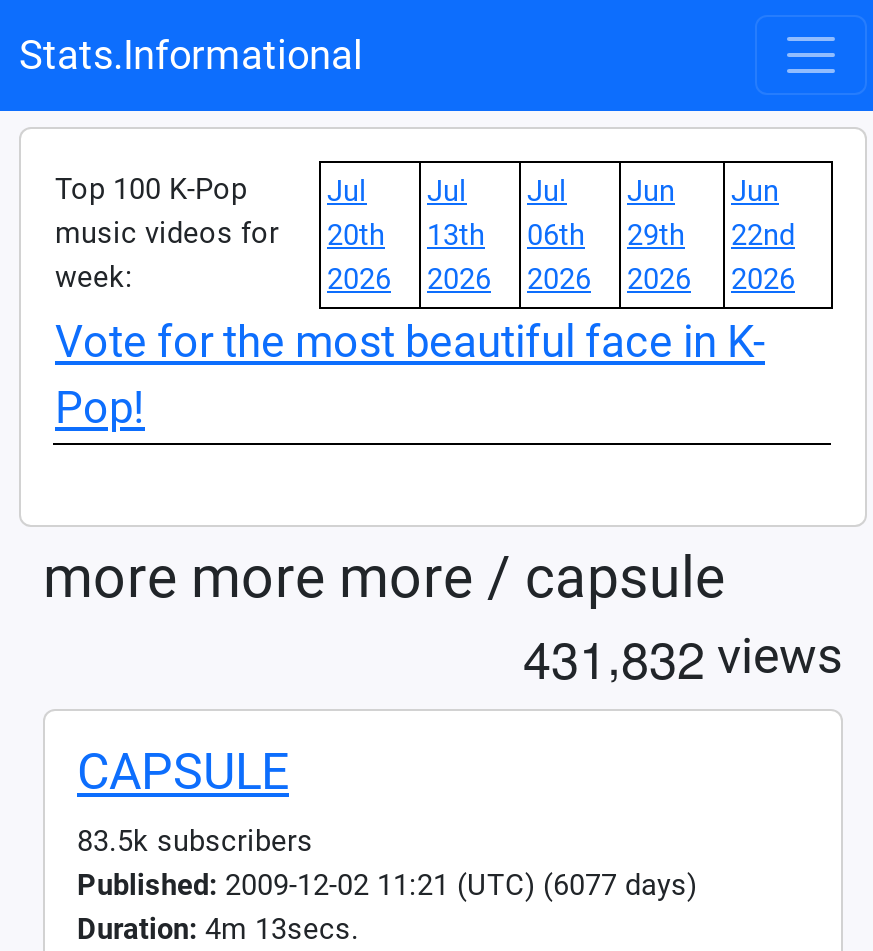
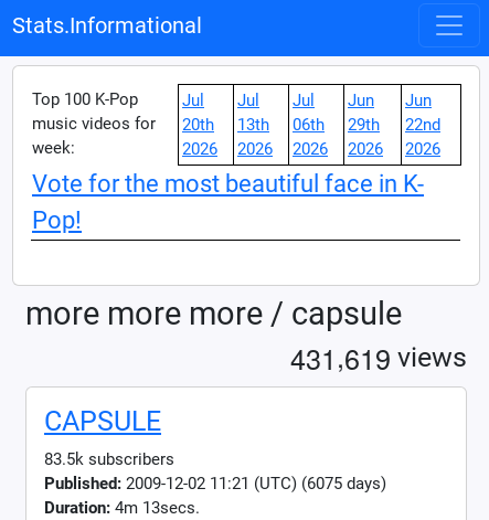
[523,617,843,693] 431, 832 views -> [290,336,467,377] 431, 619 views
[77,867,697,903] Published: 2009-12-02 11:21 (UTC) (6077 days) -> [44,473,386,493] Published: 2009-12-02 11:21 (UTC) (6075 days)

